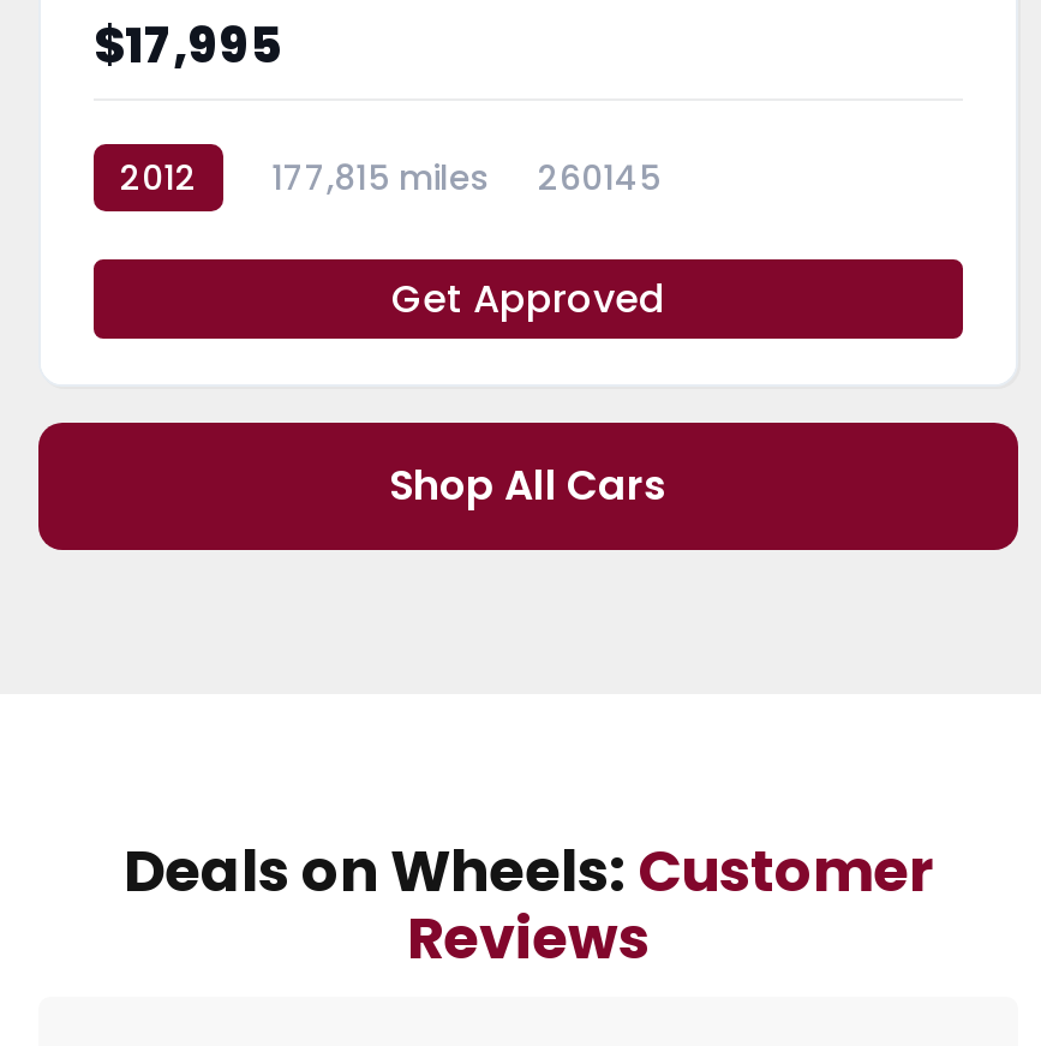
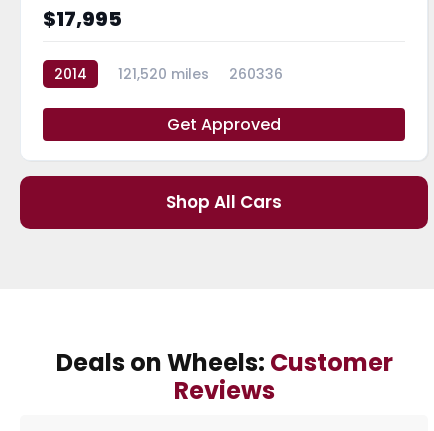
[120,153,197,201] 2012 -> [54,64,87,84] 2014
[271,153,490,201] 177,815 miles -> [118,64,209,84] 121,520 miles
[538,153,660,201] 260145 -> [229,64,283,84] 260336

